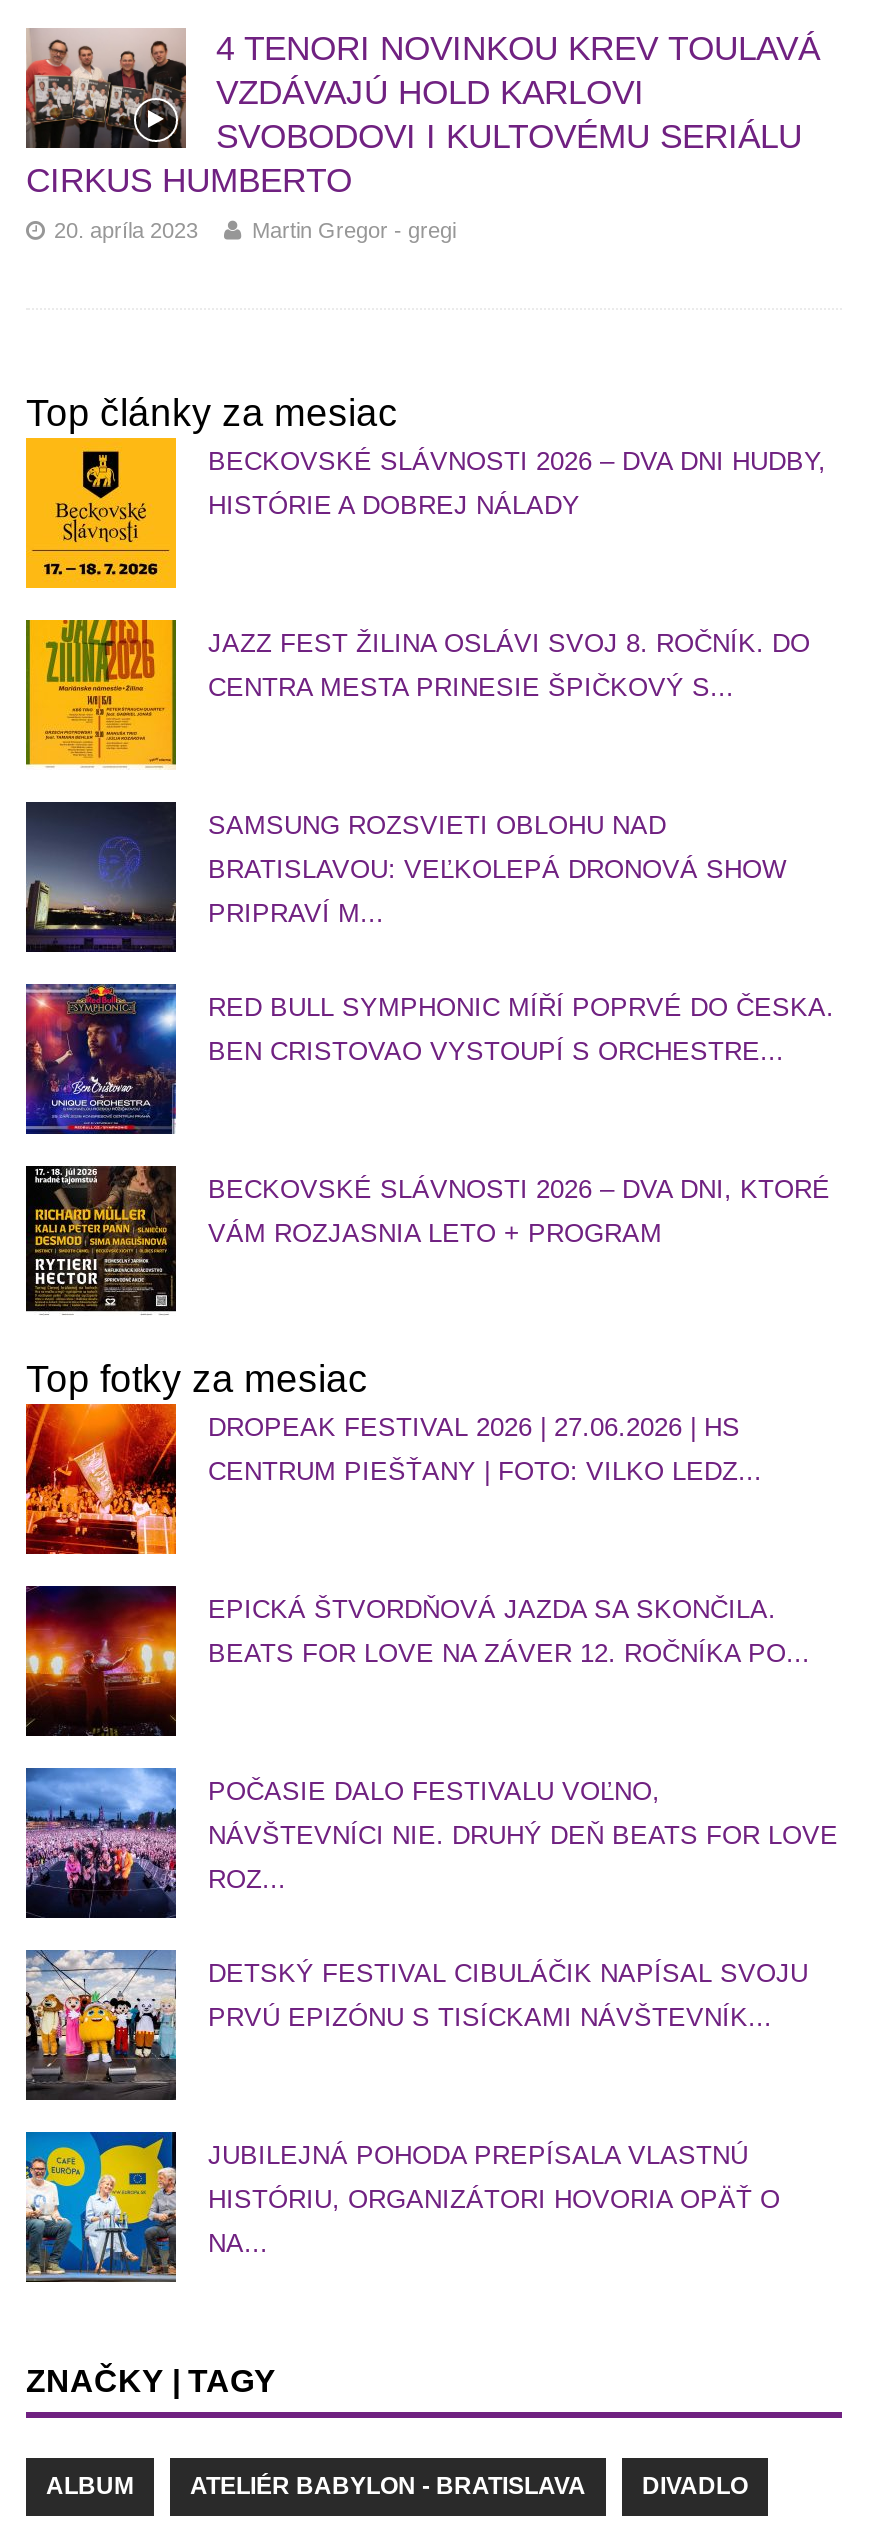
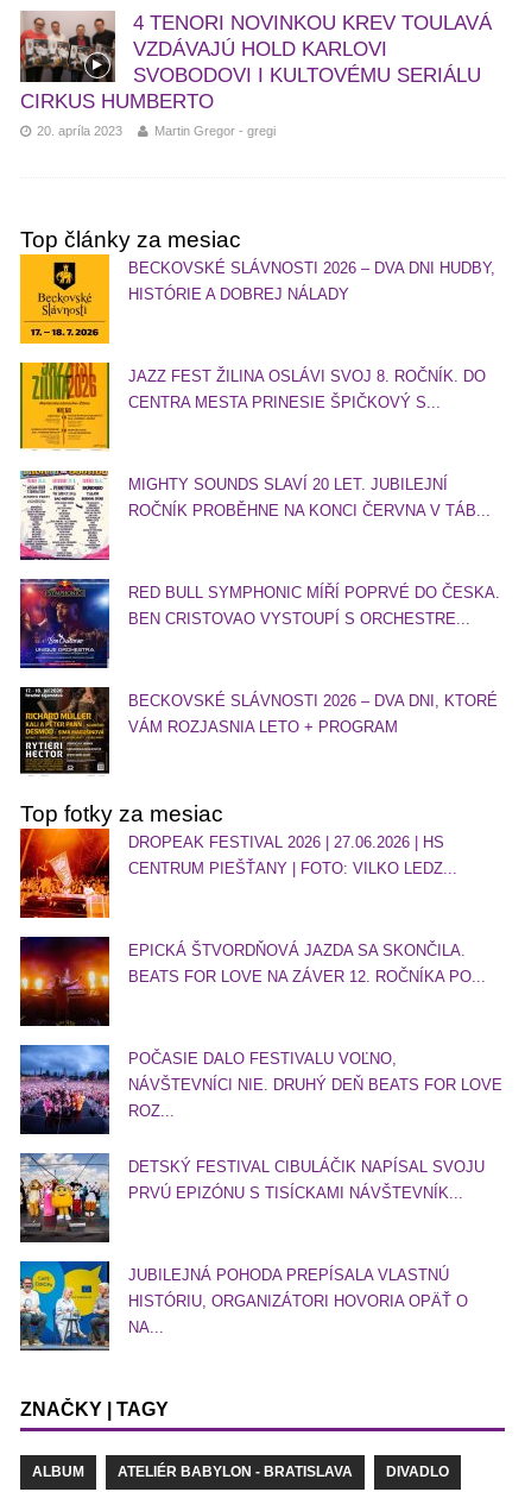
[24,800,786,954] [image] | SAMSUNG ROZSVIETI OBLOHU NAD | BRATISLAVOU: VEĽKOLEPÁ DRONOVÁ SHOW | PRIPRAVÍ M... -> [19,470,491,561] [image] | MIGHTY SOUNDS SLAVÍ 20 LET. JUBILEJNÍ | ROČNÍK PROBĚHNE NA KONCI ČERVNA V TÁB...

